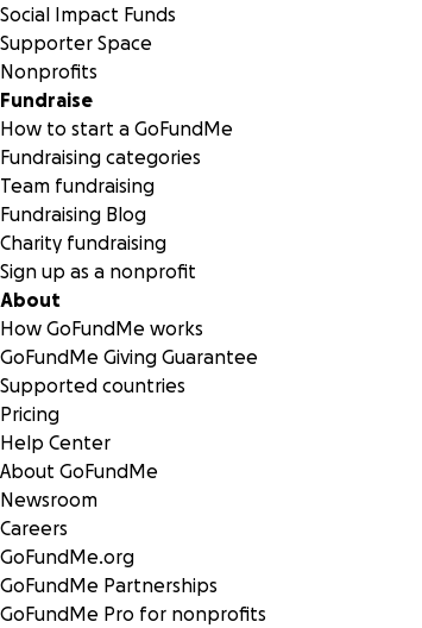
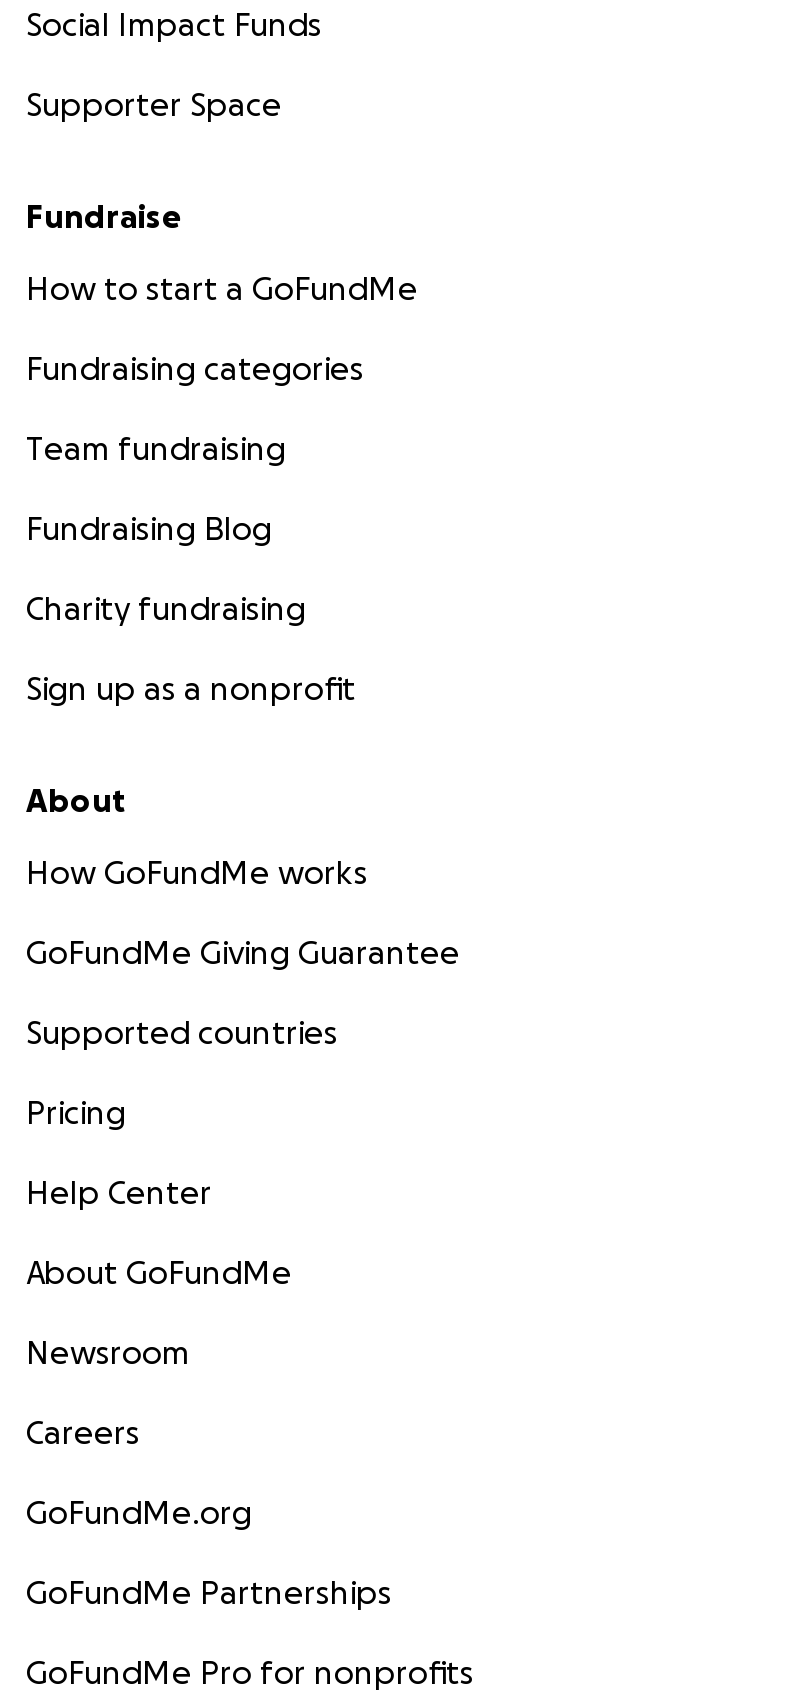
[0,61,97,82] Nonprofits -> none

